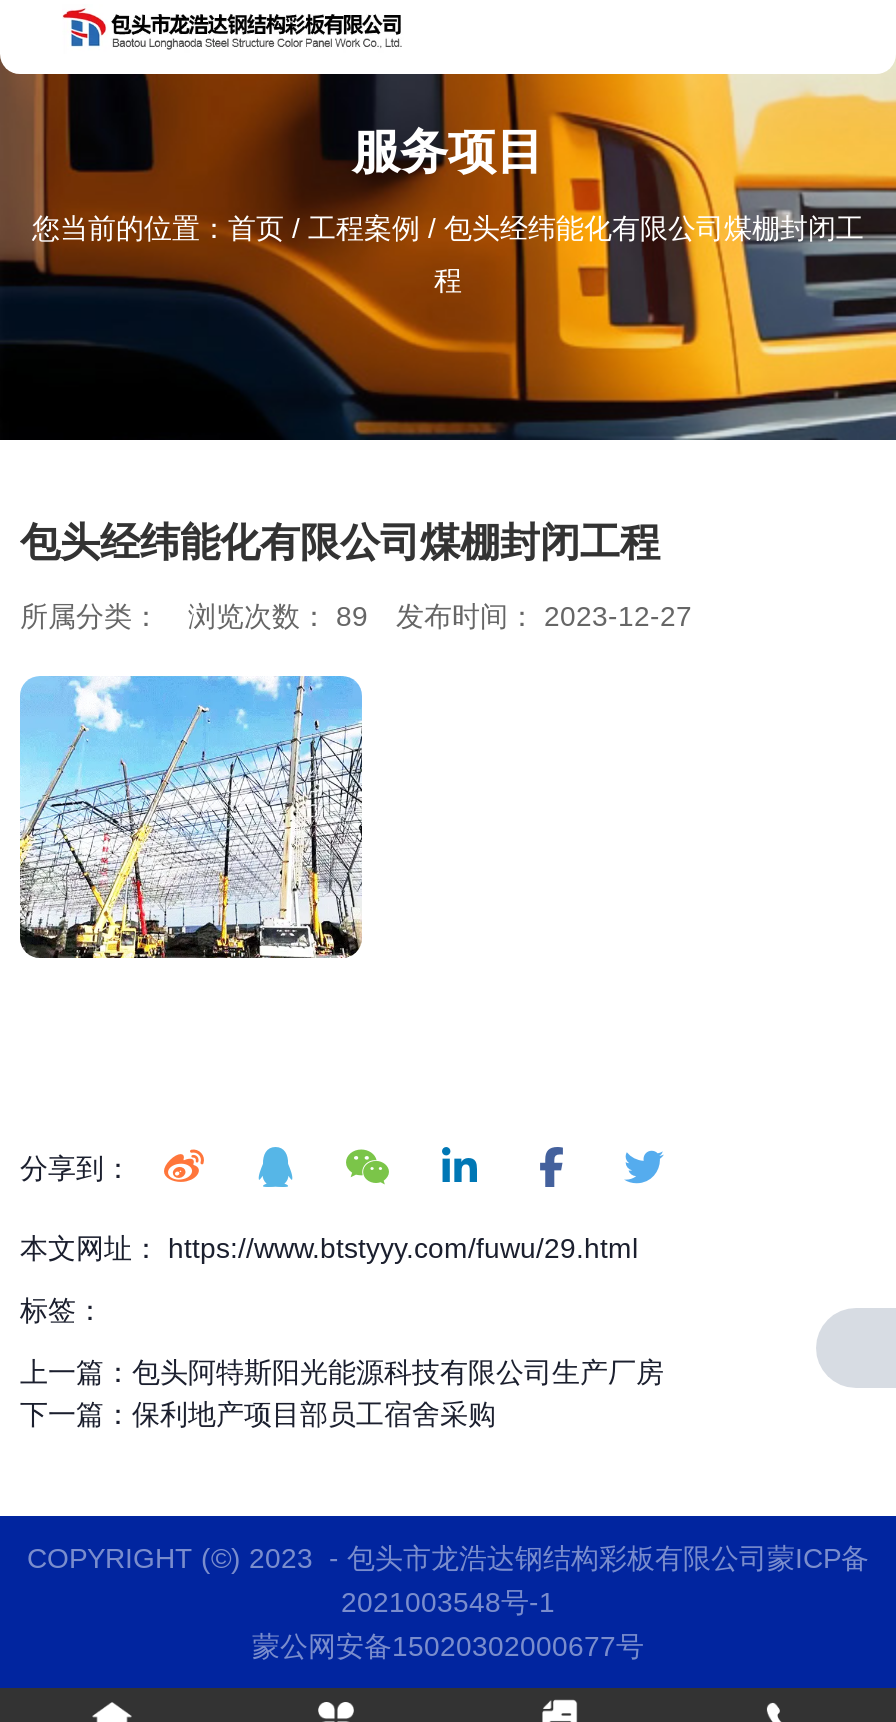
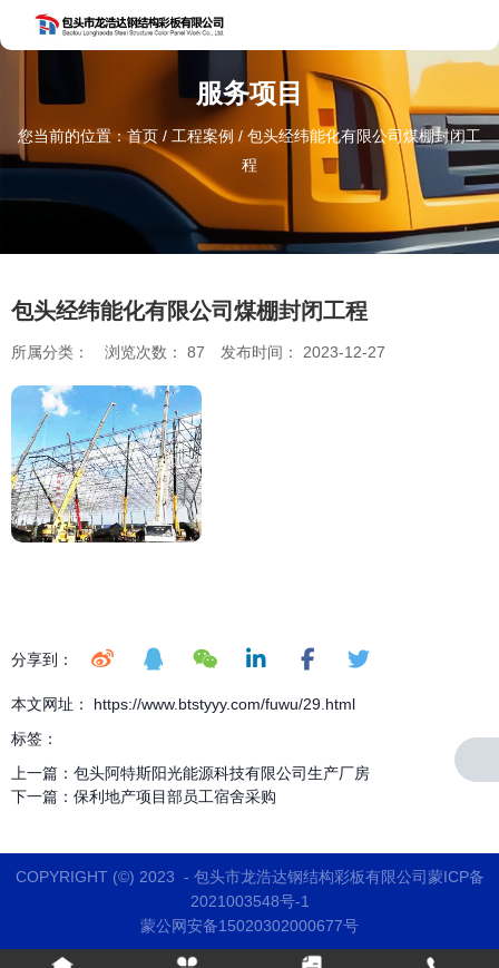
[20,600,692,632] 所属分类： 浏览次数：89 发布时间： 2023-12-27 -> [11,343,385,361] 所属分类： 浏览次数：87 发布时间： 2023-12-27

